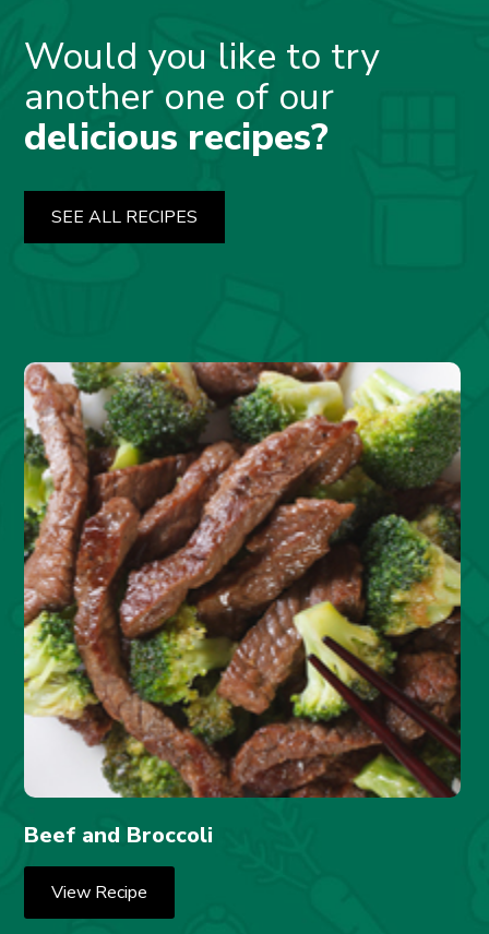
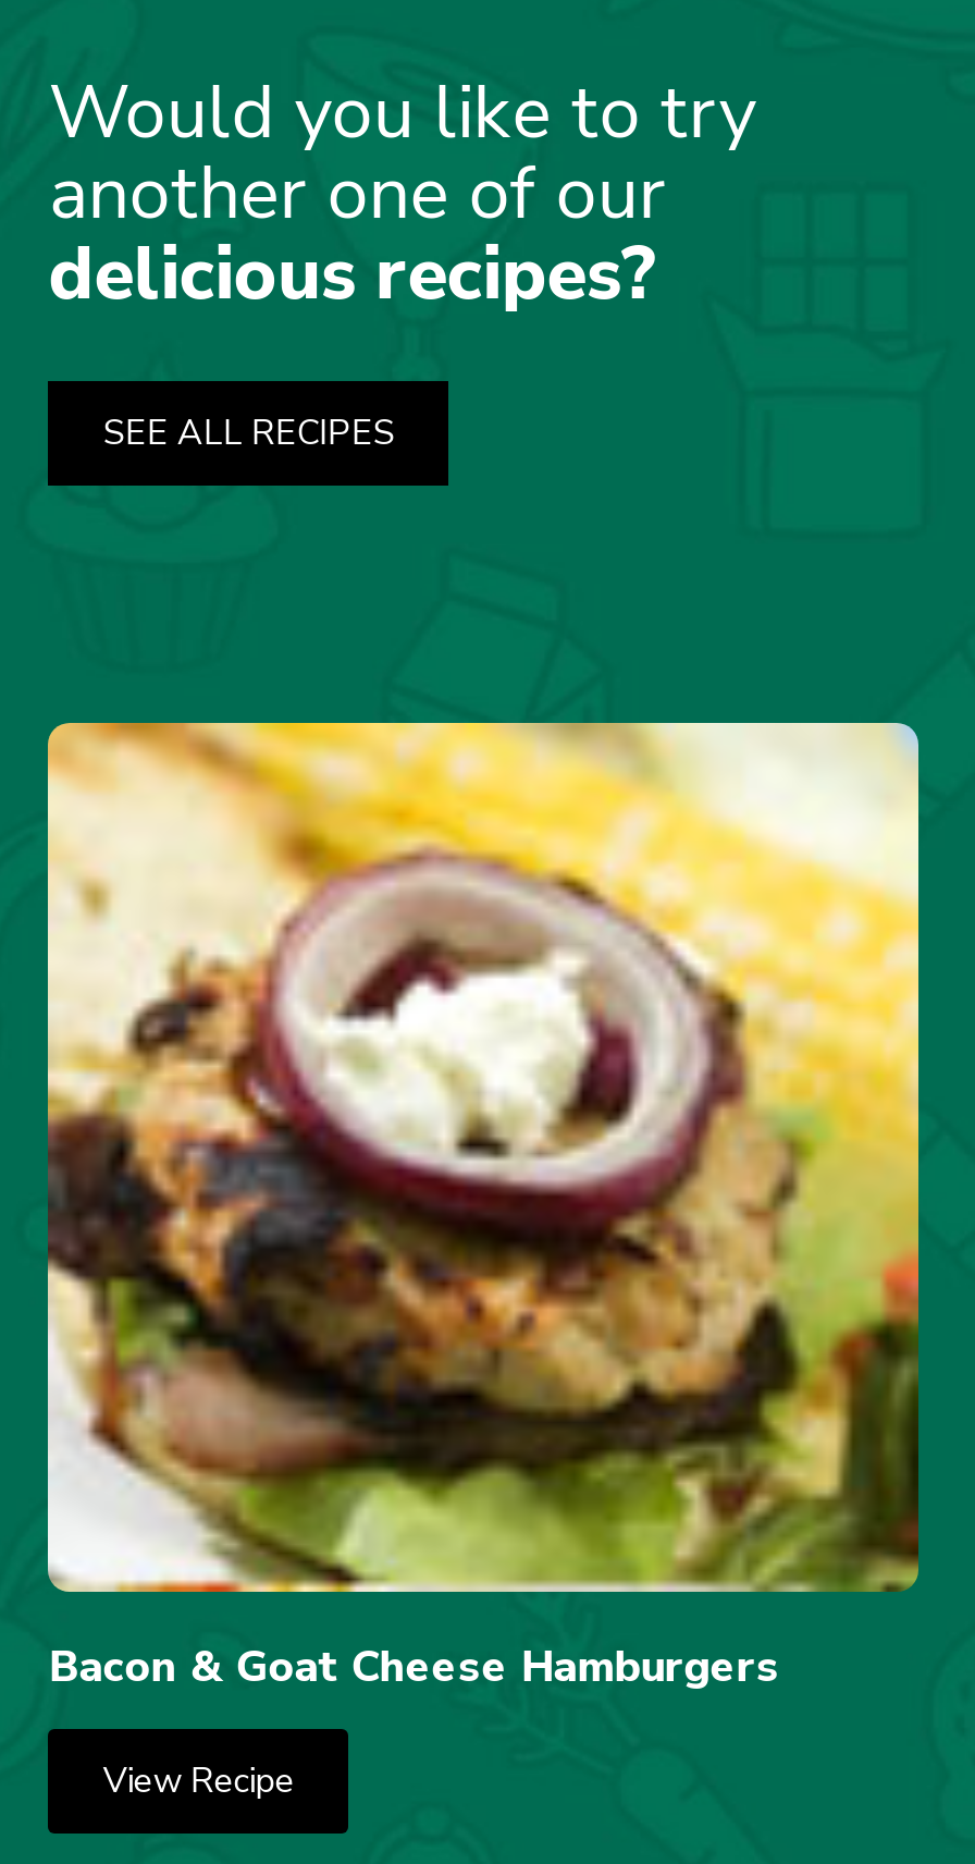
[23,361,462,850] [image] | Beef and Broccoli -> [46,721,921,1697] [image] | Bacon & Goat Cheese Hamburgers

